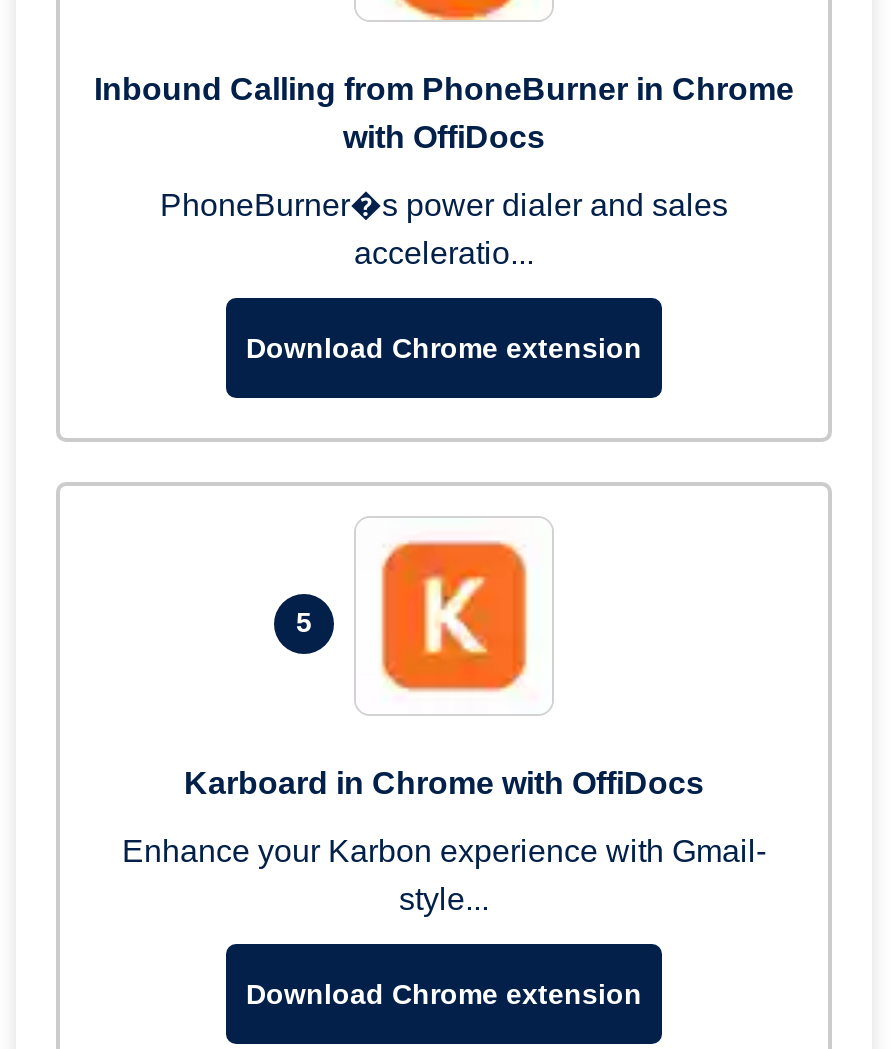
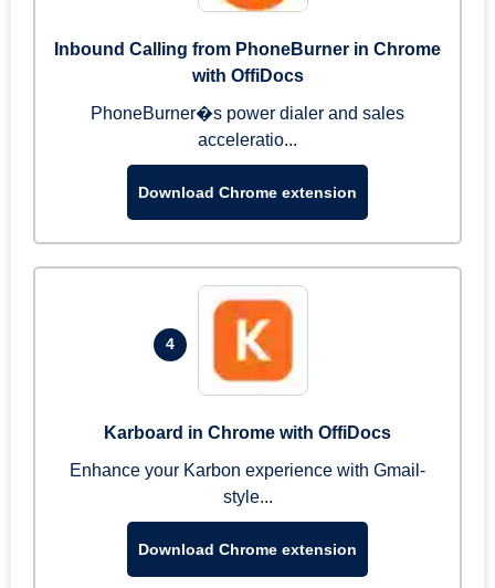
[296,606,312,638] 5 -> [166,335,175,353] 4

